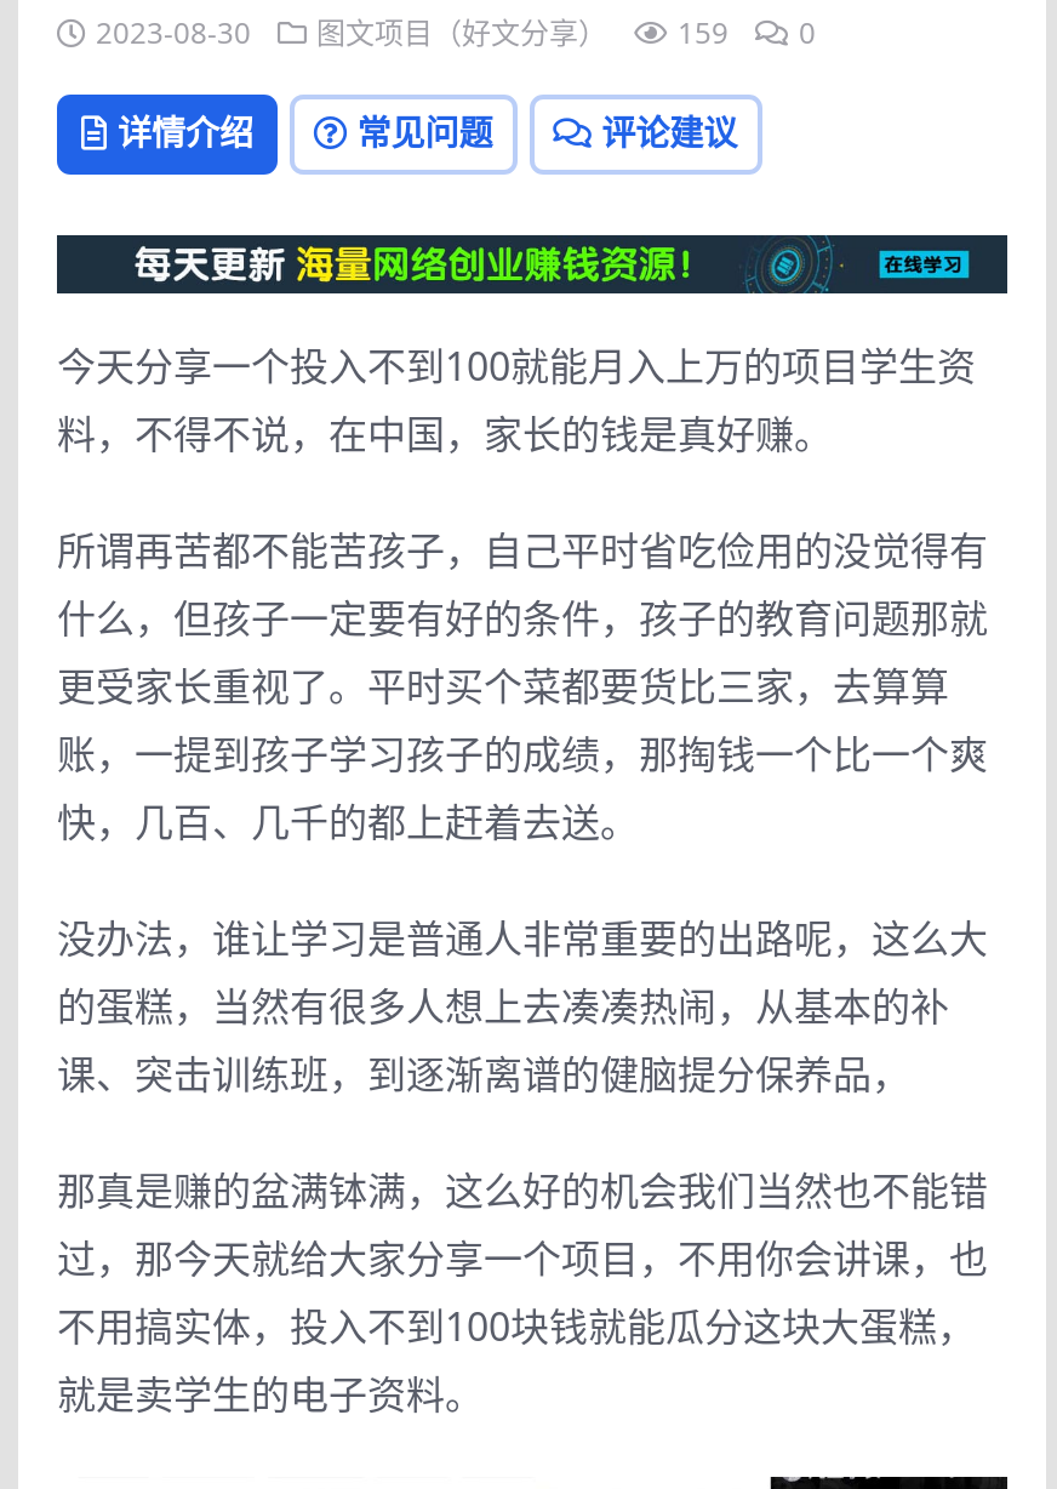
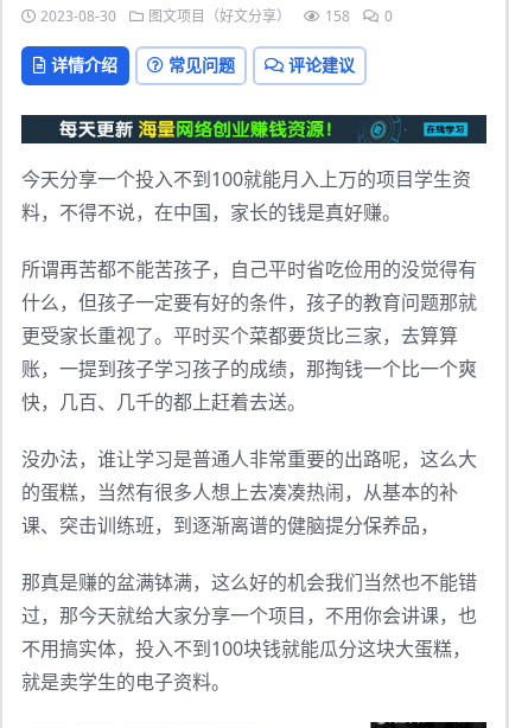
[96,12,816,53] 2023-08-30 图文项目（好文分享） 159 0 -> [40,6,393,26] 2023-08-30 图文项目（好文分享） 158 0

